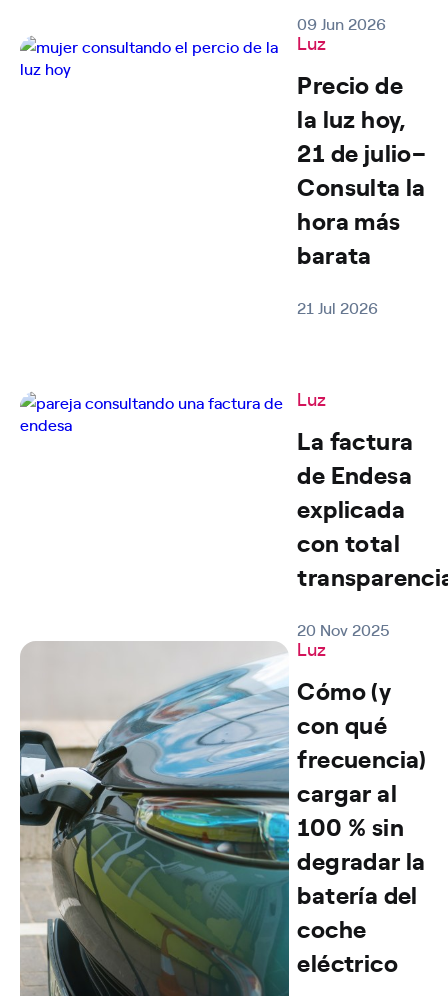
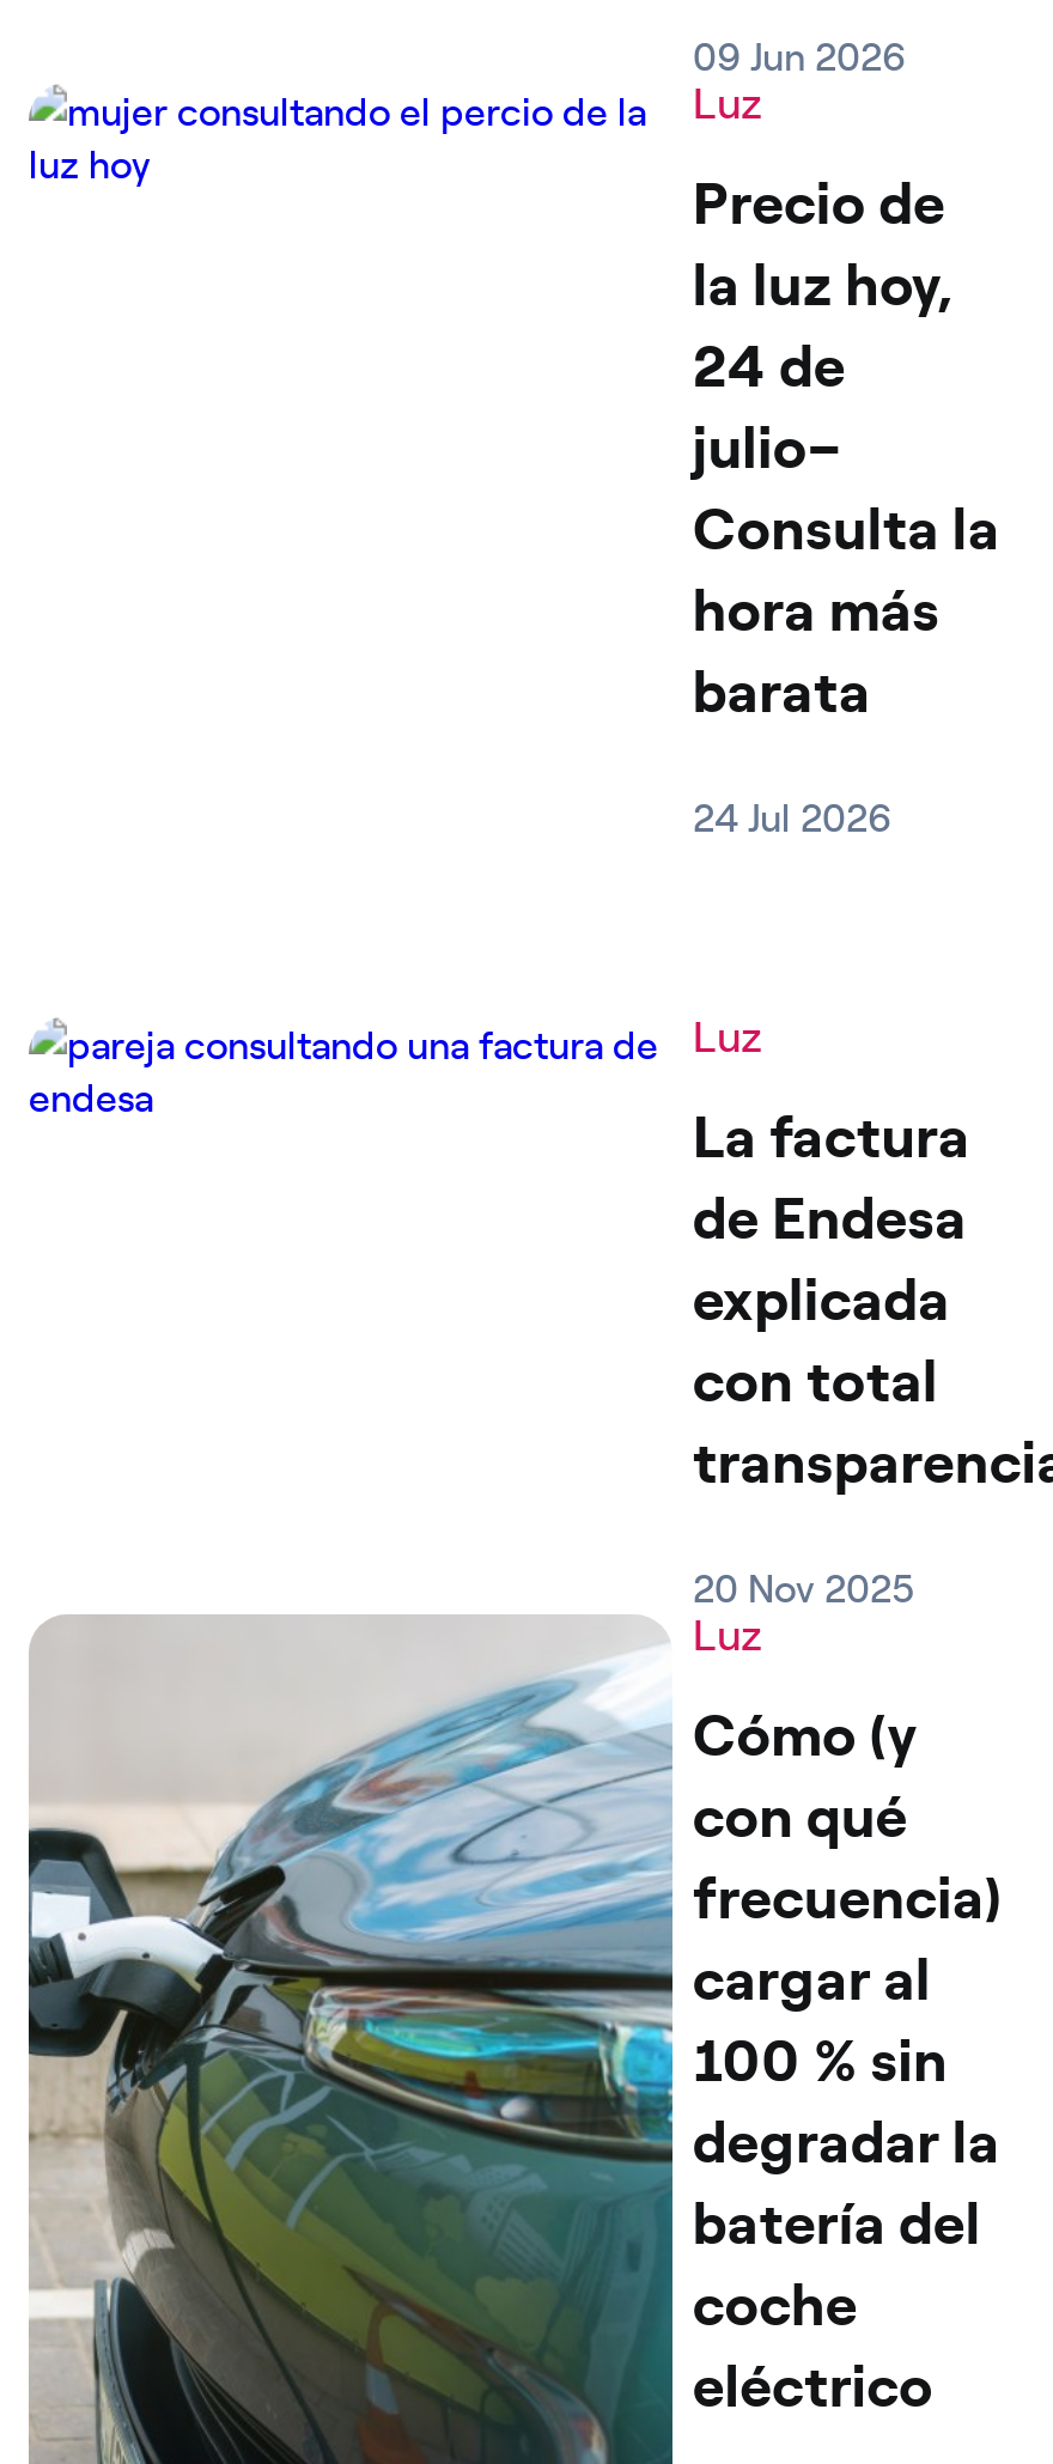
[297,135,426,168] 21 de julio– -> [693,322,846,483] 24 de | julio–
[297,296,378,318] 21 Jul 2026 -> [693,789,891,842] 24 Jul 2026

